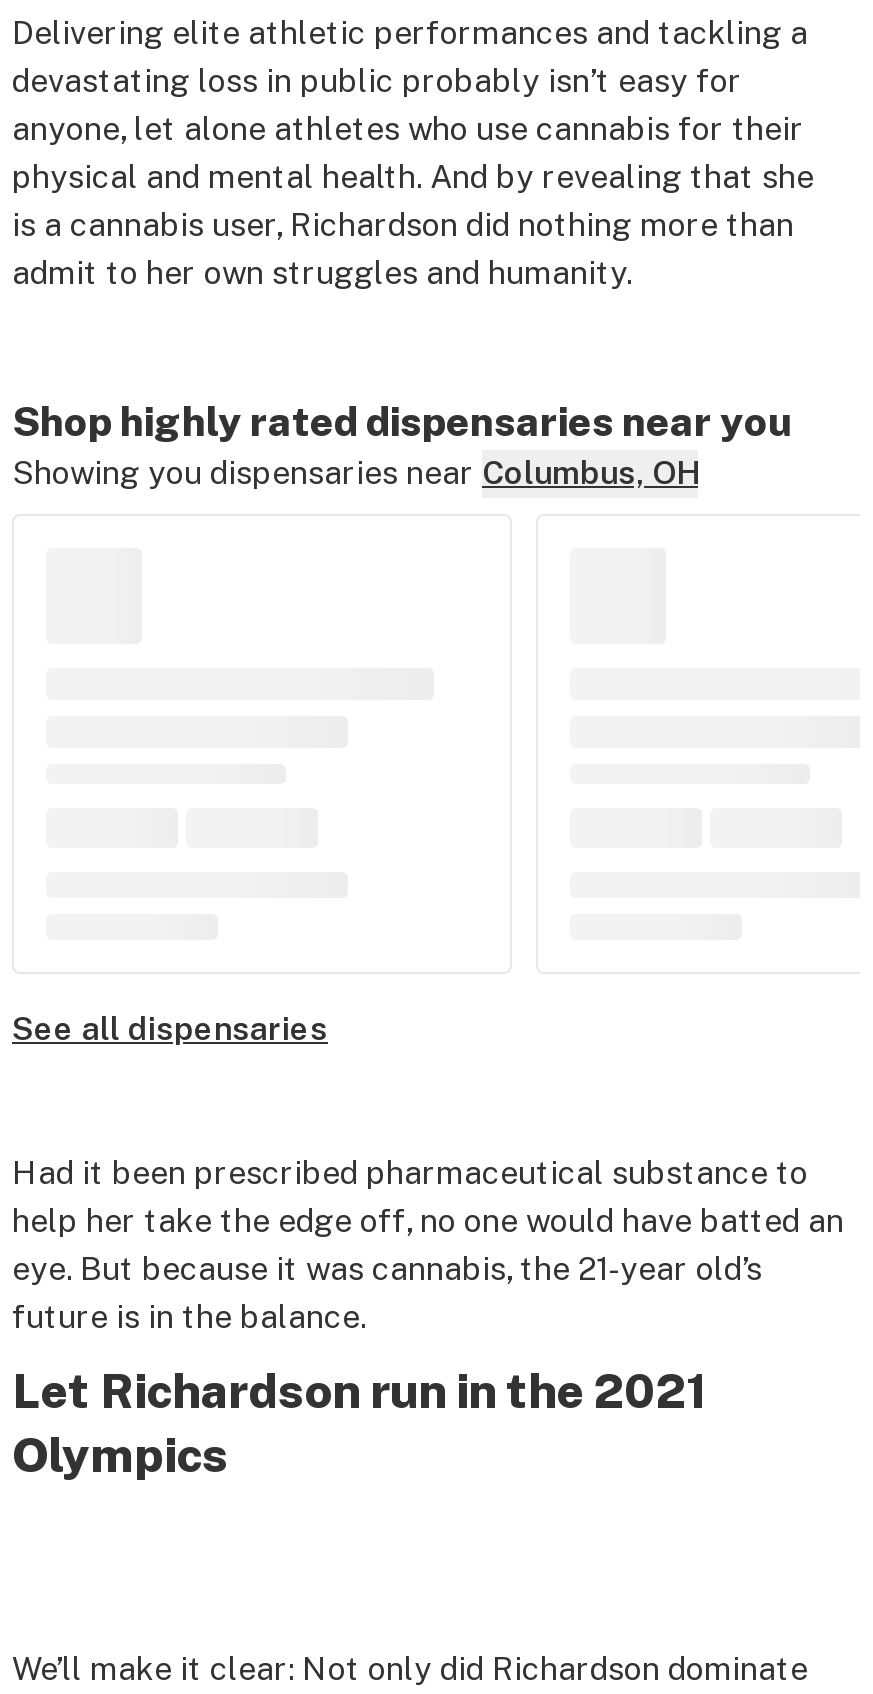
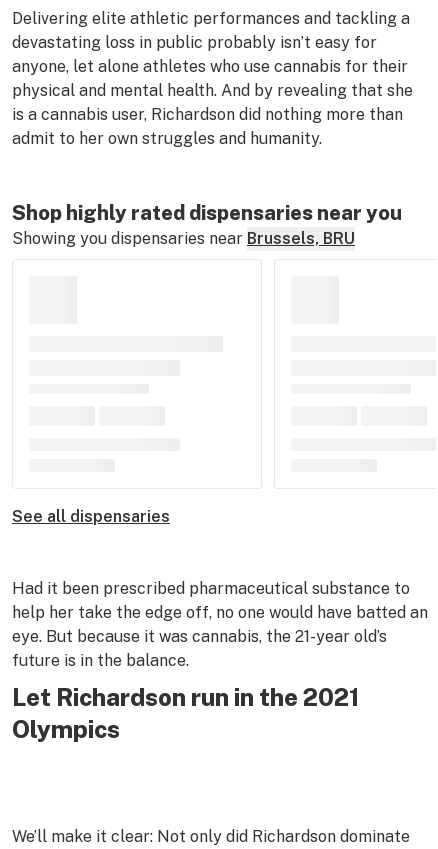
[12,454,698,492] Showing you dispensaries near Columbus, OH -> [12,229,355,248] Showing you dispensaries near Brussels, BRU

